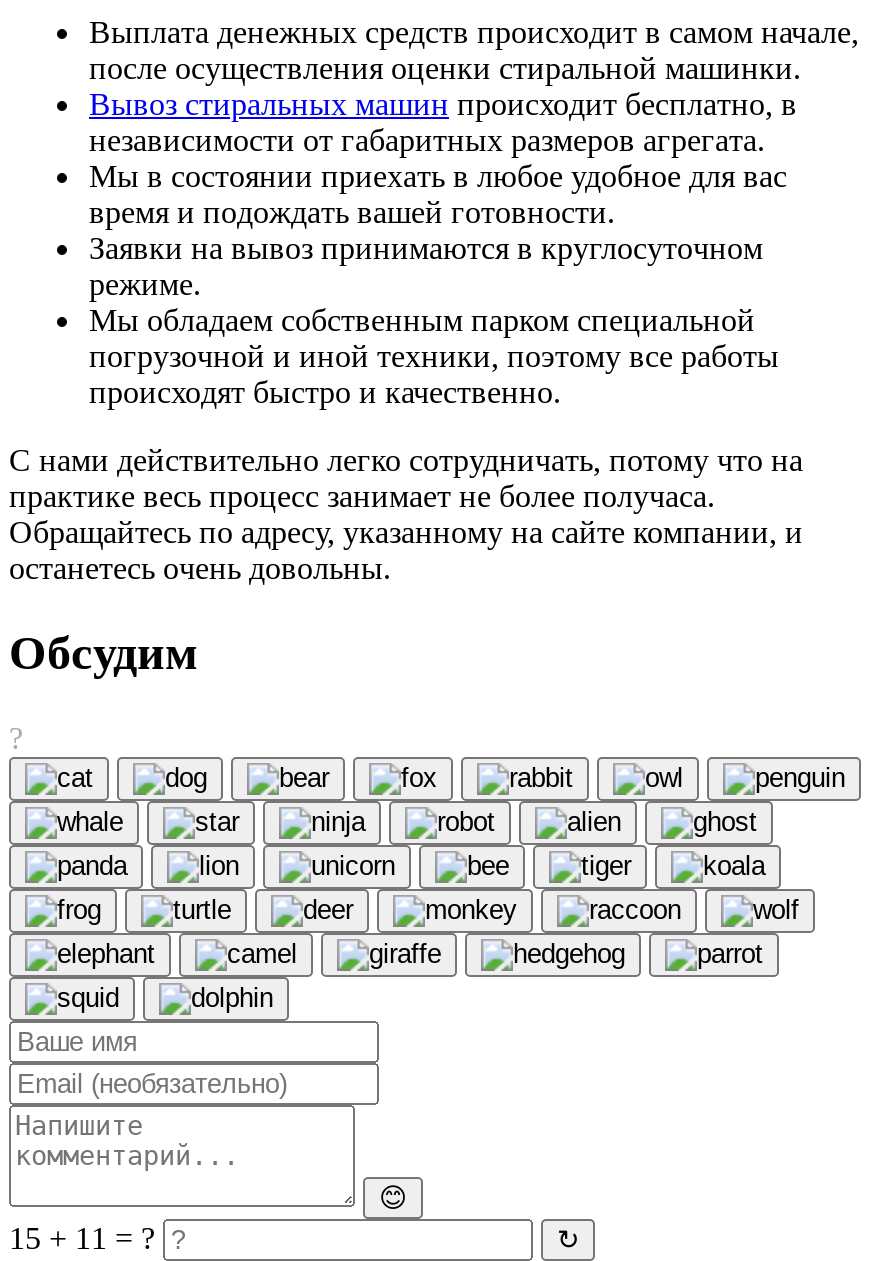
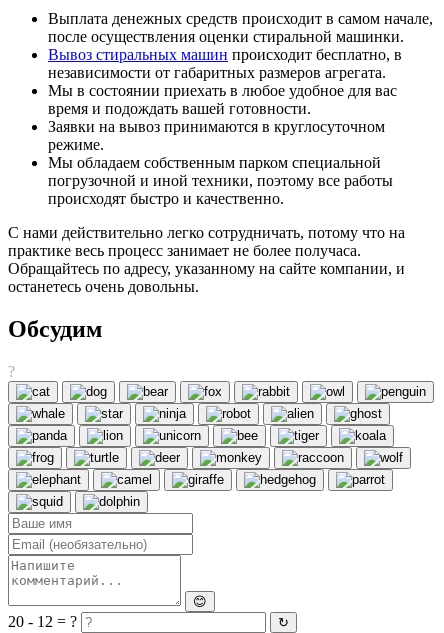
[9,1221,155,1255] 15 + 11 = ? -> [8,613,77,630] 20 - 12 = ?

